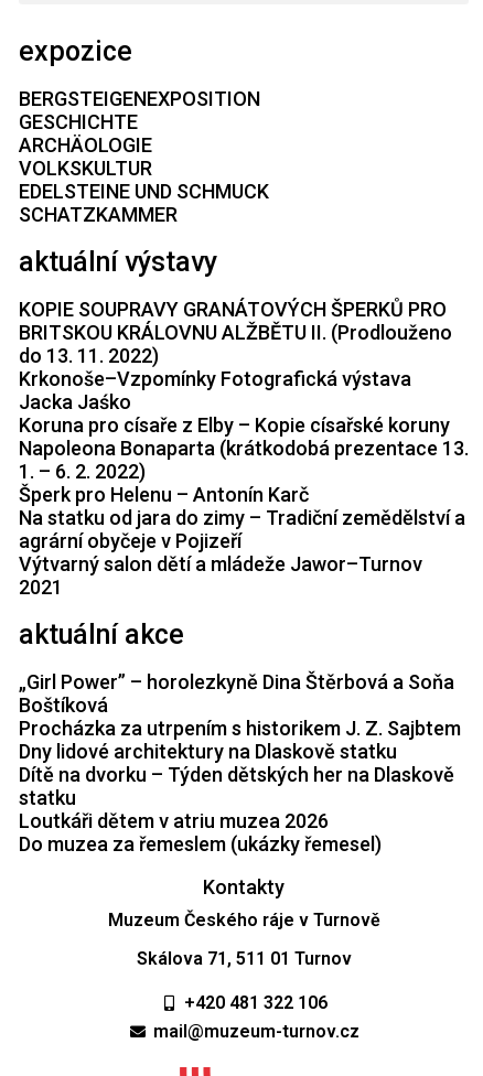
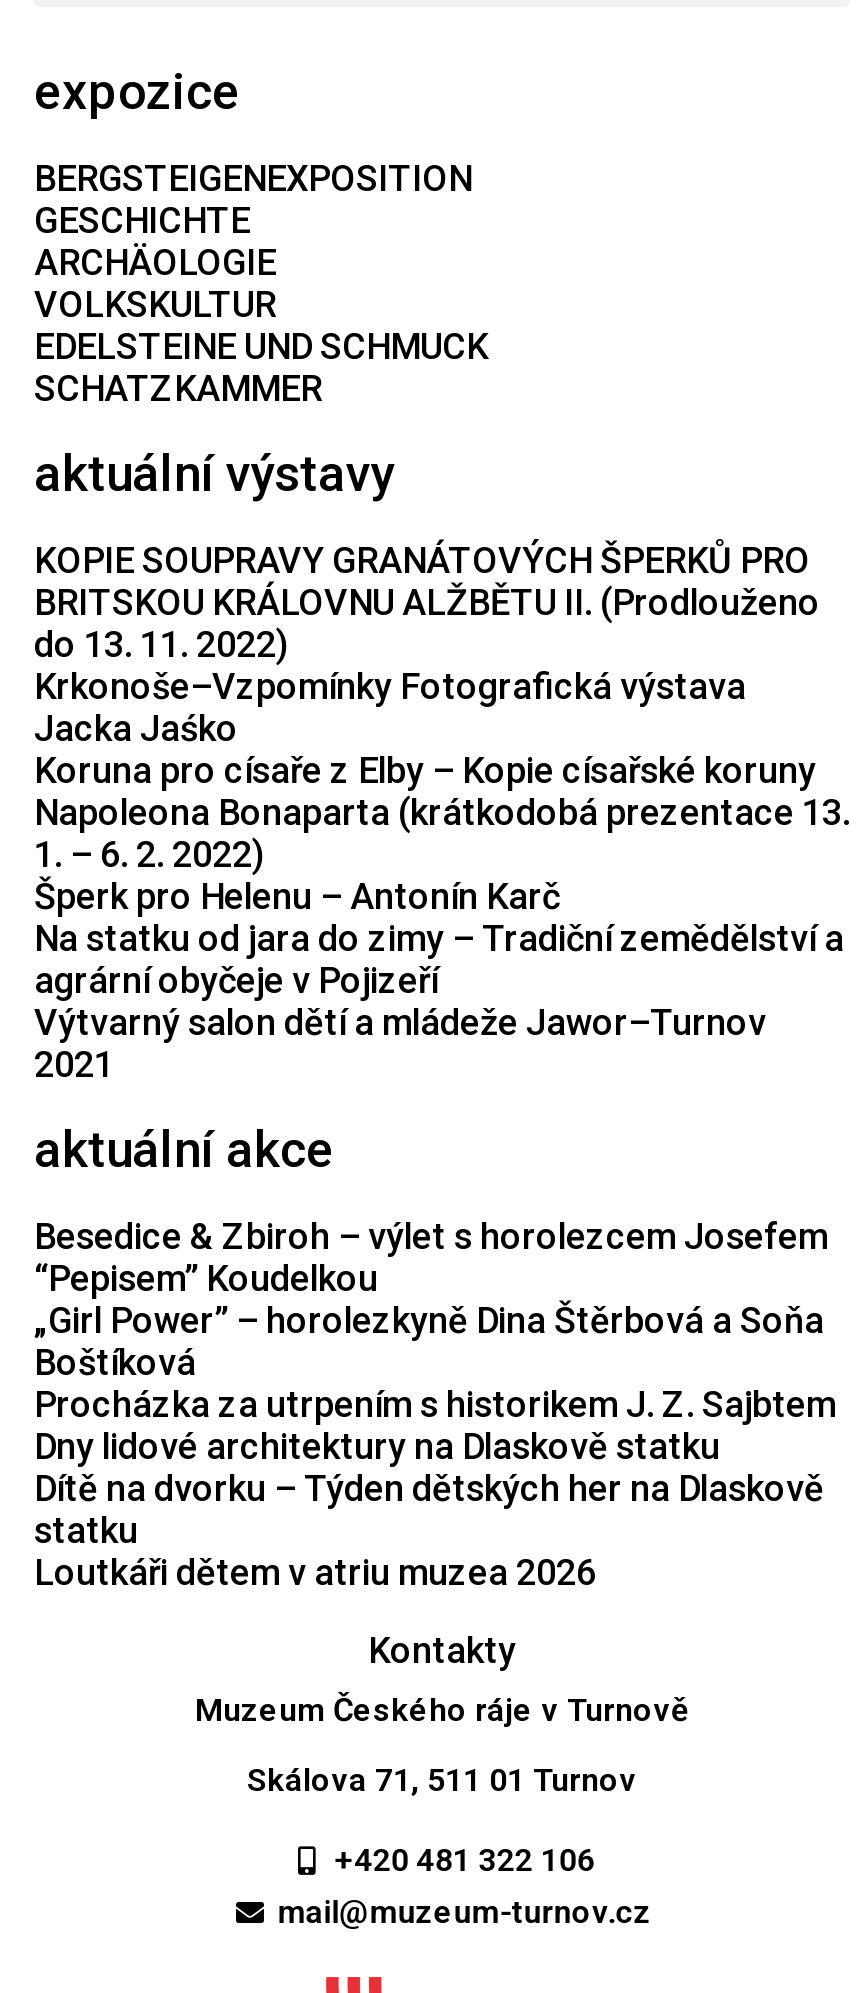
none -> [34,1214,828,1298] Besedice & Zbiroh – výlet s horolezcem Josefem | “Pepisem” Koudelkou
moved [19,670,461,832] -> [34,1298,836,1592]: „Girl Power” – horolezkyně Dina Štěrbová a Soňa | Boštíková | Procházka za utrpením s historikem J. Z. Sajbtem | Dny lidové architektury na Dlaskově statku | Dítě na dvorku – Týden dětských her na Dlaskově | statku | Loutkáři dětem v atriu muzea 2026
[19,832,382,855] Do muzea za řemeslem (ukázky řemesel) -> none

